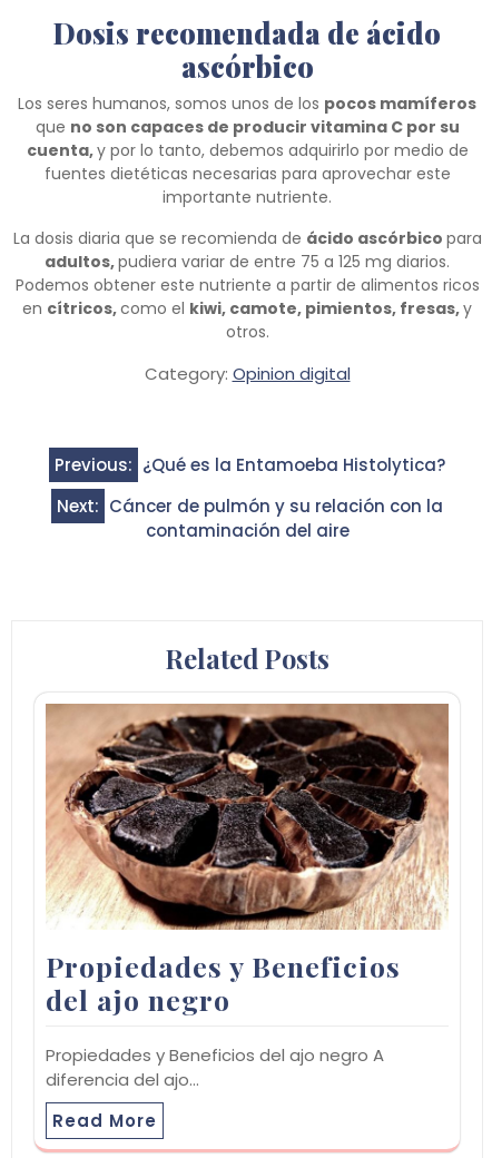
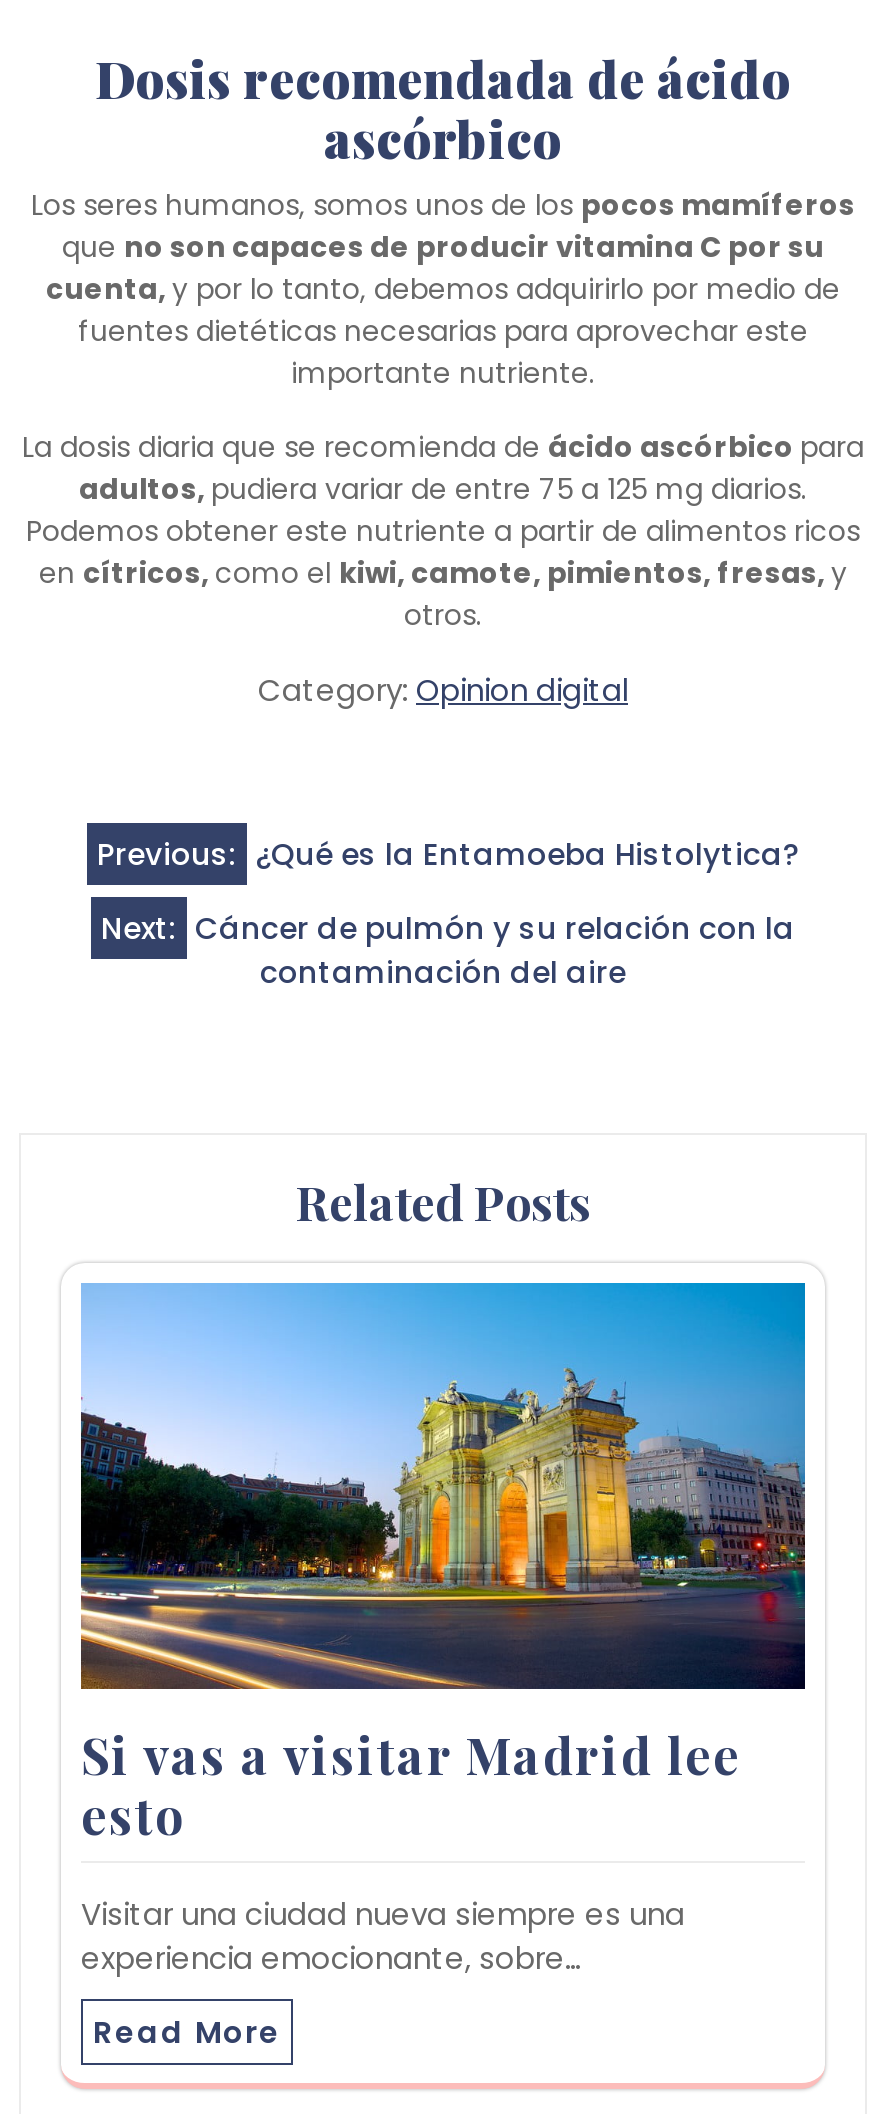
[45,703,450,1017] [image] | Propiedades y Beneficios | del ajo negro -> [79,1281,807,1847] [image] | Si vas a visitar Madrid lee | esto
[46,1043,384,1091] Propiedades y Beneficios del ajo negro A | diferencia del ajo… -> [81,1893,685,1979] Visitar una ciudad nueva siempre es una | experiencia emocionante, sobre…

